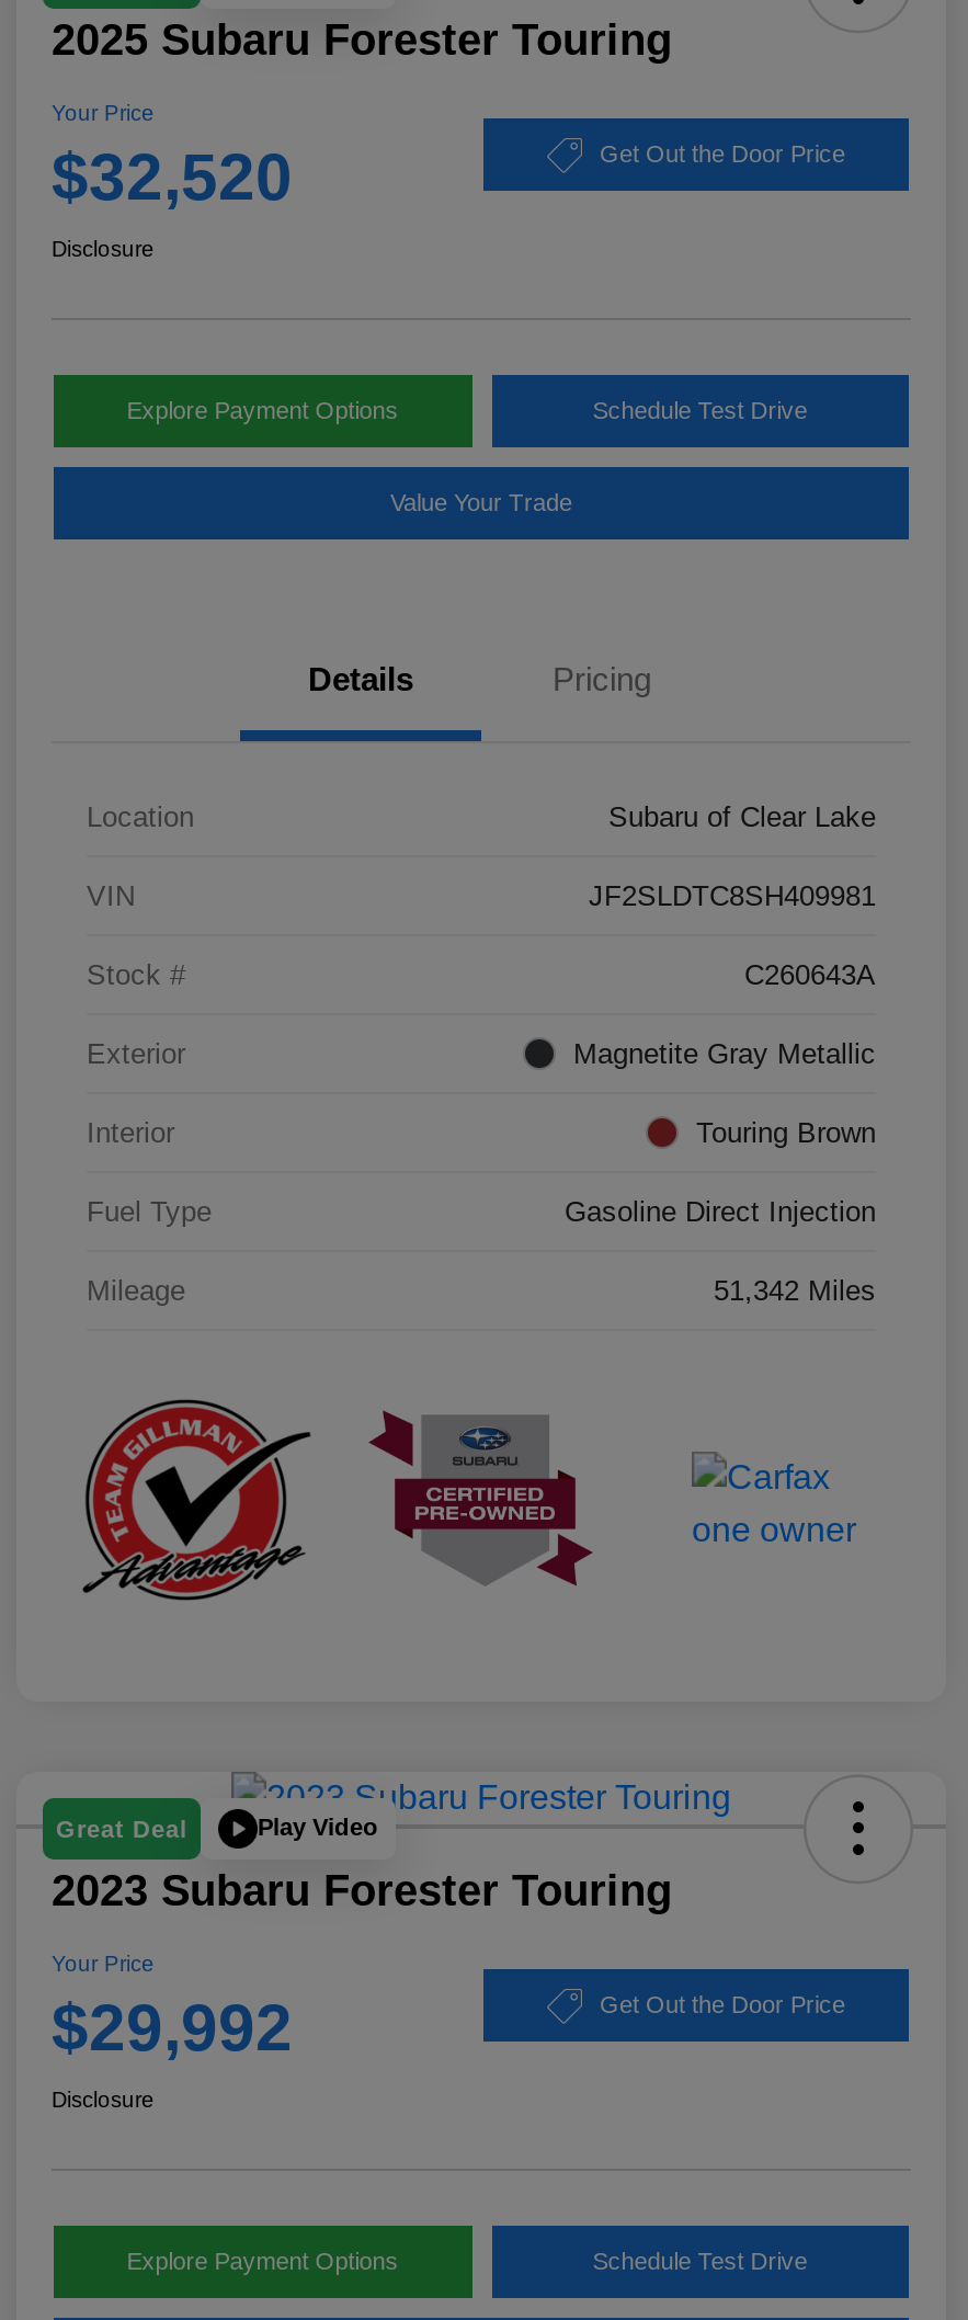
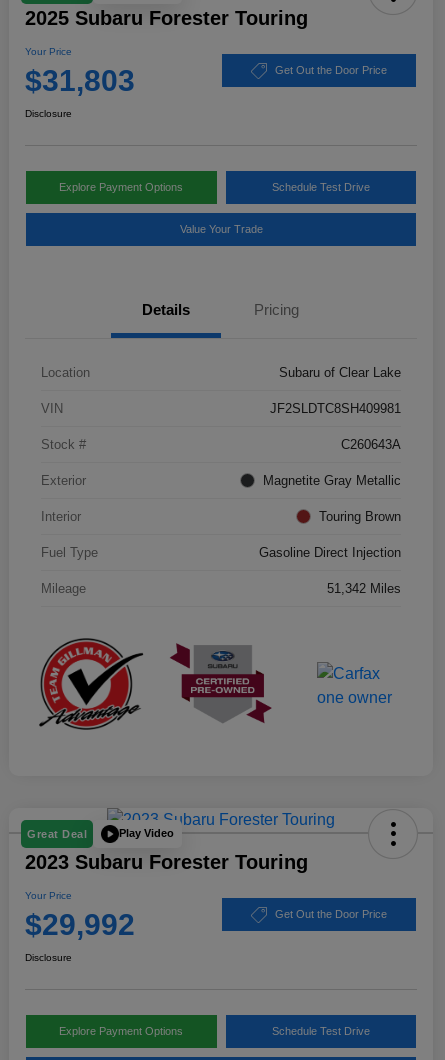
[52,140,293,212] $32,520 -> [25,64,135,97] $31,803

